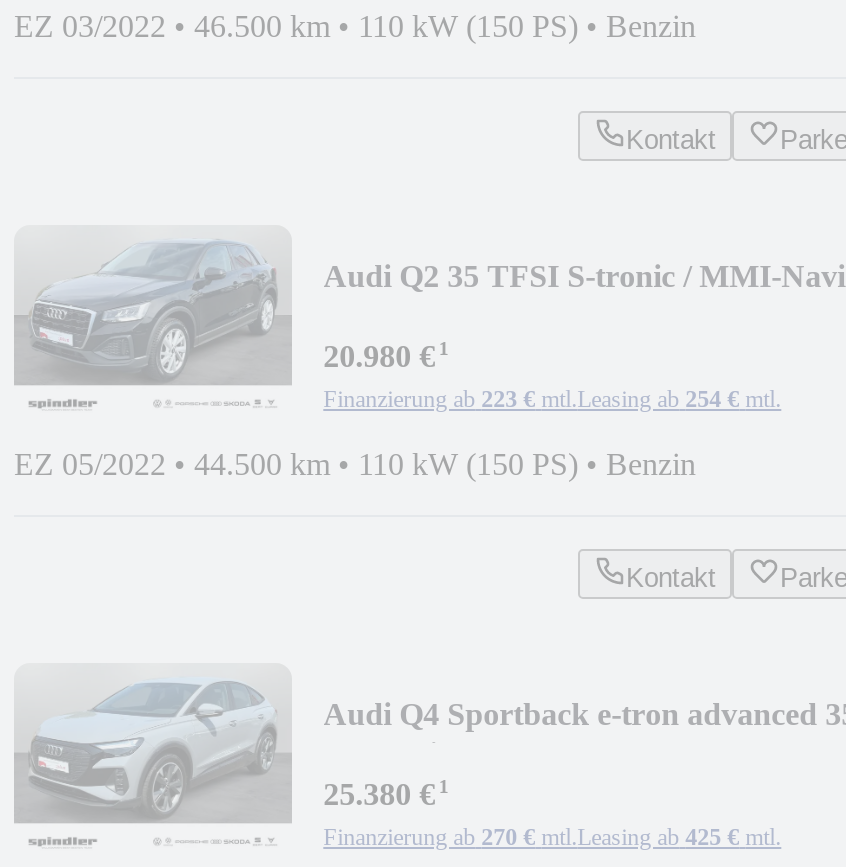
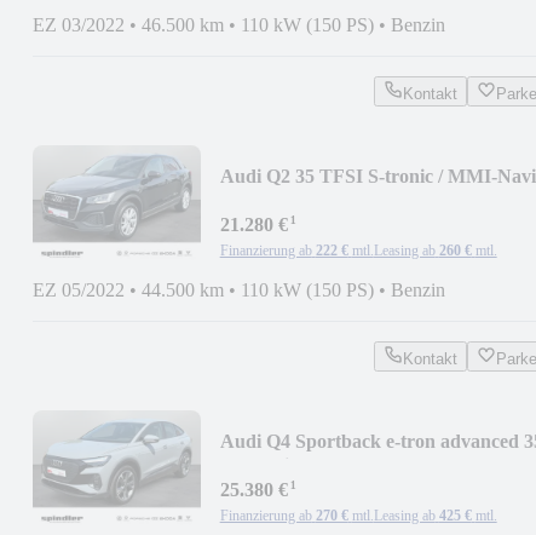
[323,334,449,372] 20.980 € ¹ -> [220,211,296,234] 21.280 € ¹
[323,384,781,412] Finanzierung ab 223 € mtl.Leasing ab 254 € mtl. -> [220,242,497,259] Finanzierung ab 222 € mtl.Leasing ab 260 € mtl.

